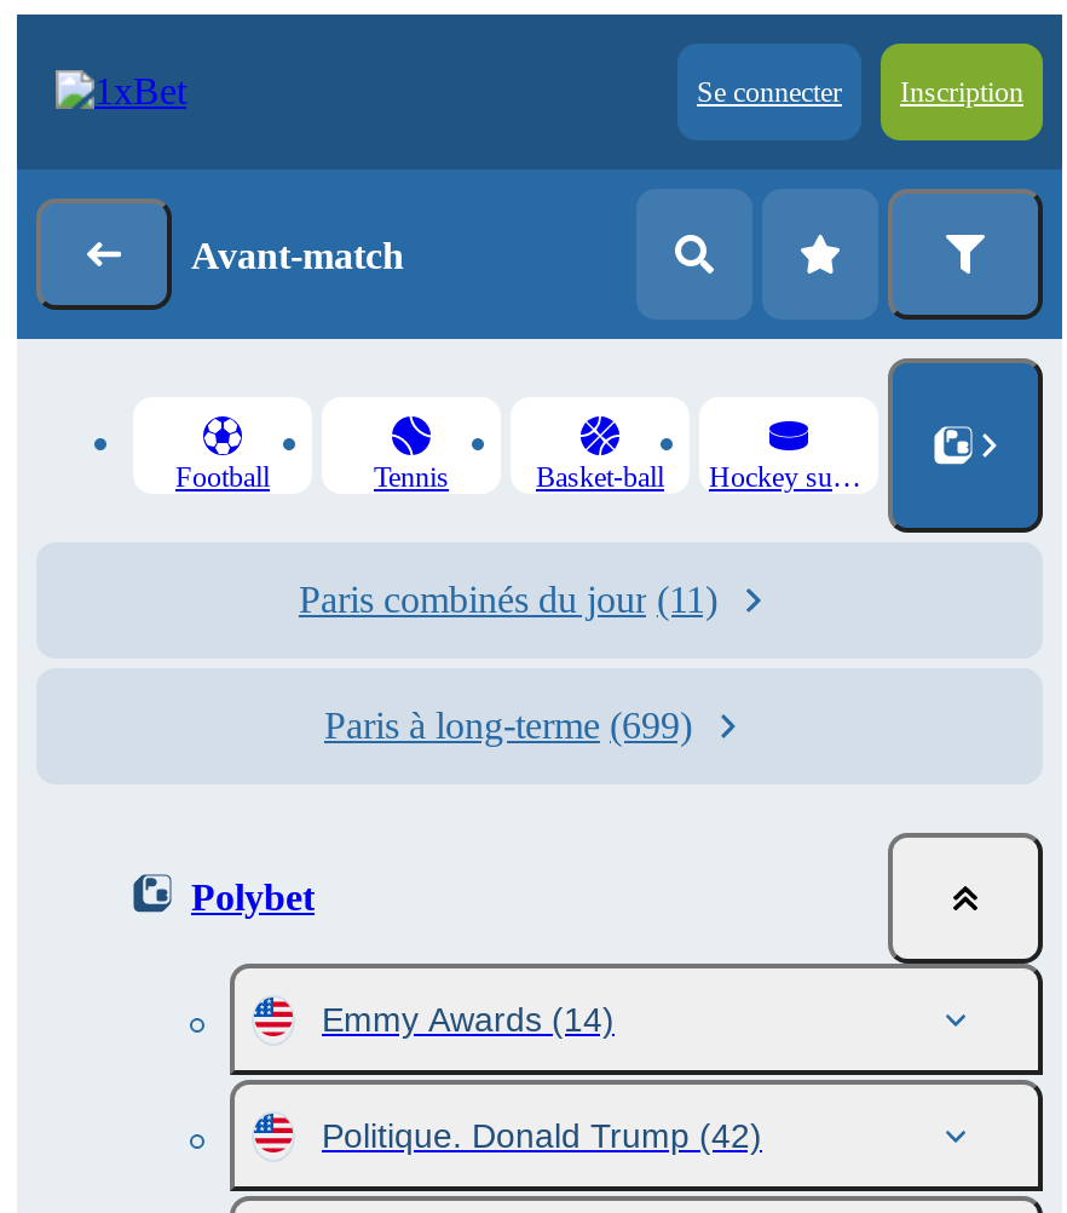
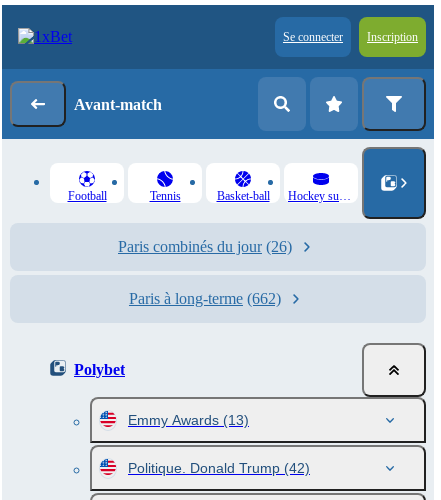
[299,579,717,620] Paris combinés du jour (11) -> [118,238,292,255] Paris combinés du jour (26)
[324,705,692,746] Paris à long-terme (699) -> [129,290,281,307] Paris à long-terme (662)
[322,1000,615,1039] Emmy Awards (14) -> [128,412,249,428] Emmy Awards (13)

